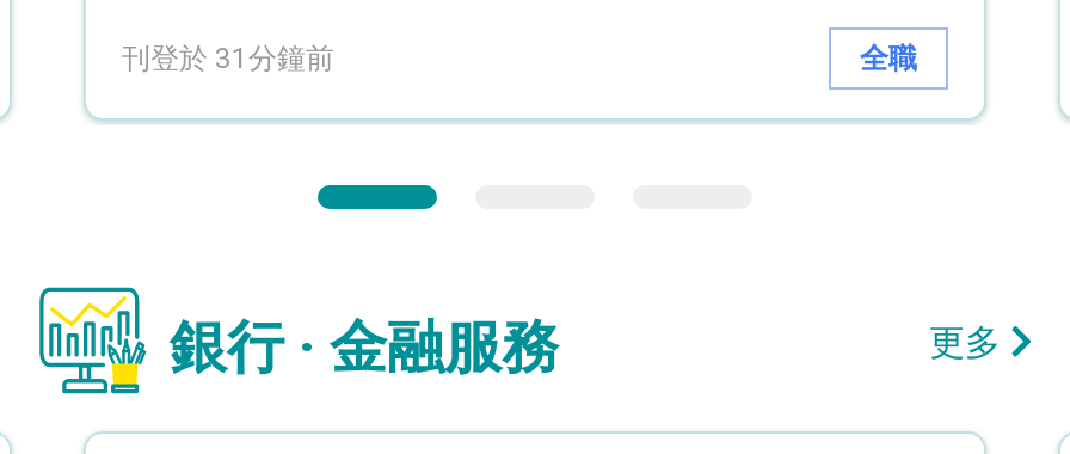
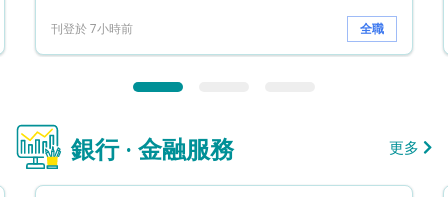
[122,41,334,74] 刊登於 31分鐘前 -> [51,21,133,35] 刊登於 7小時前

